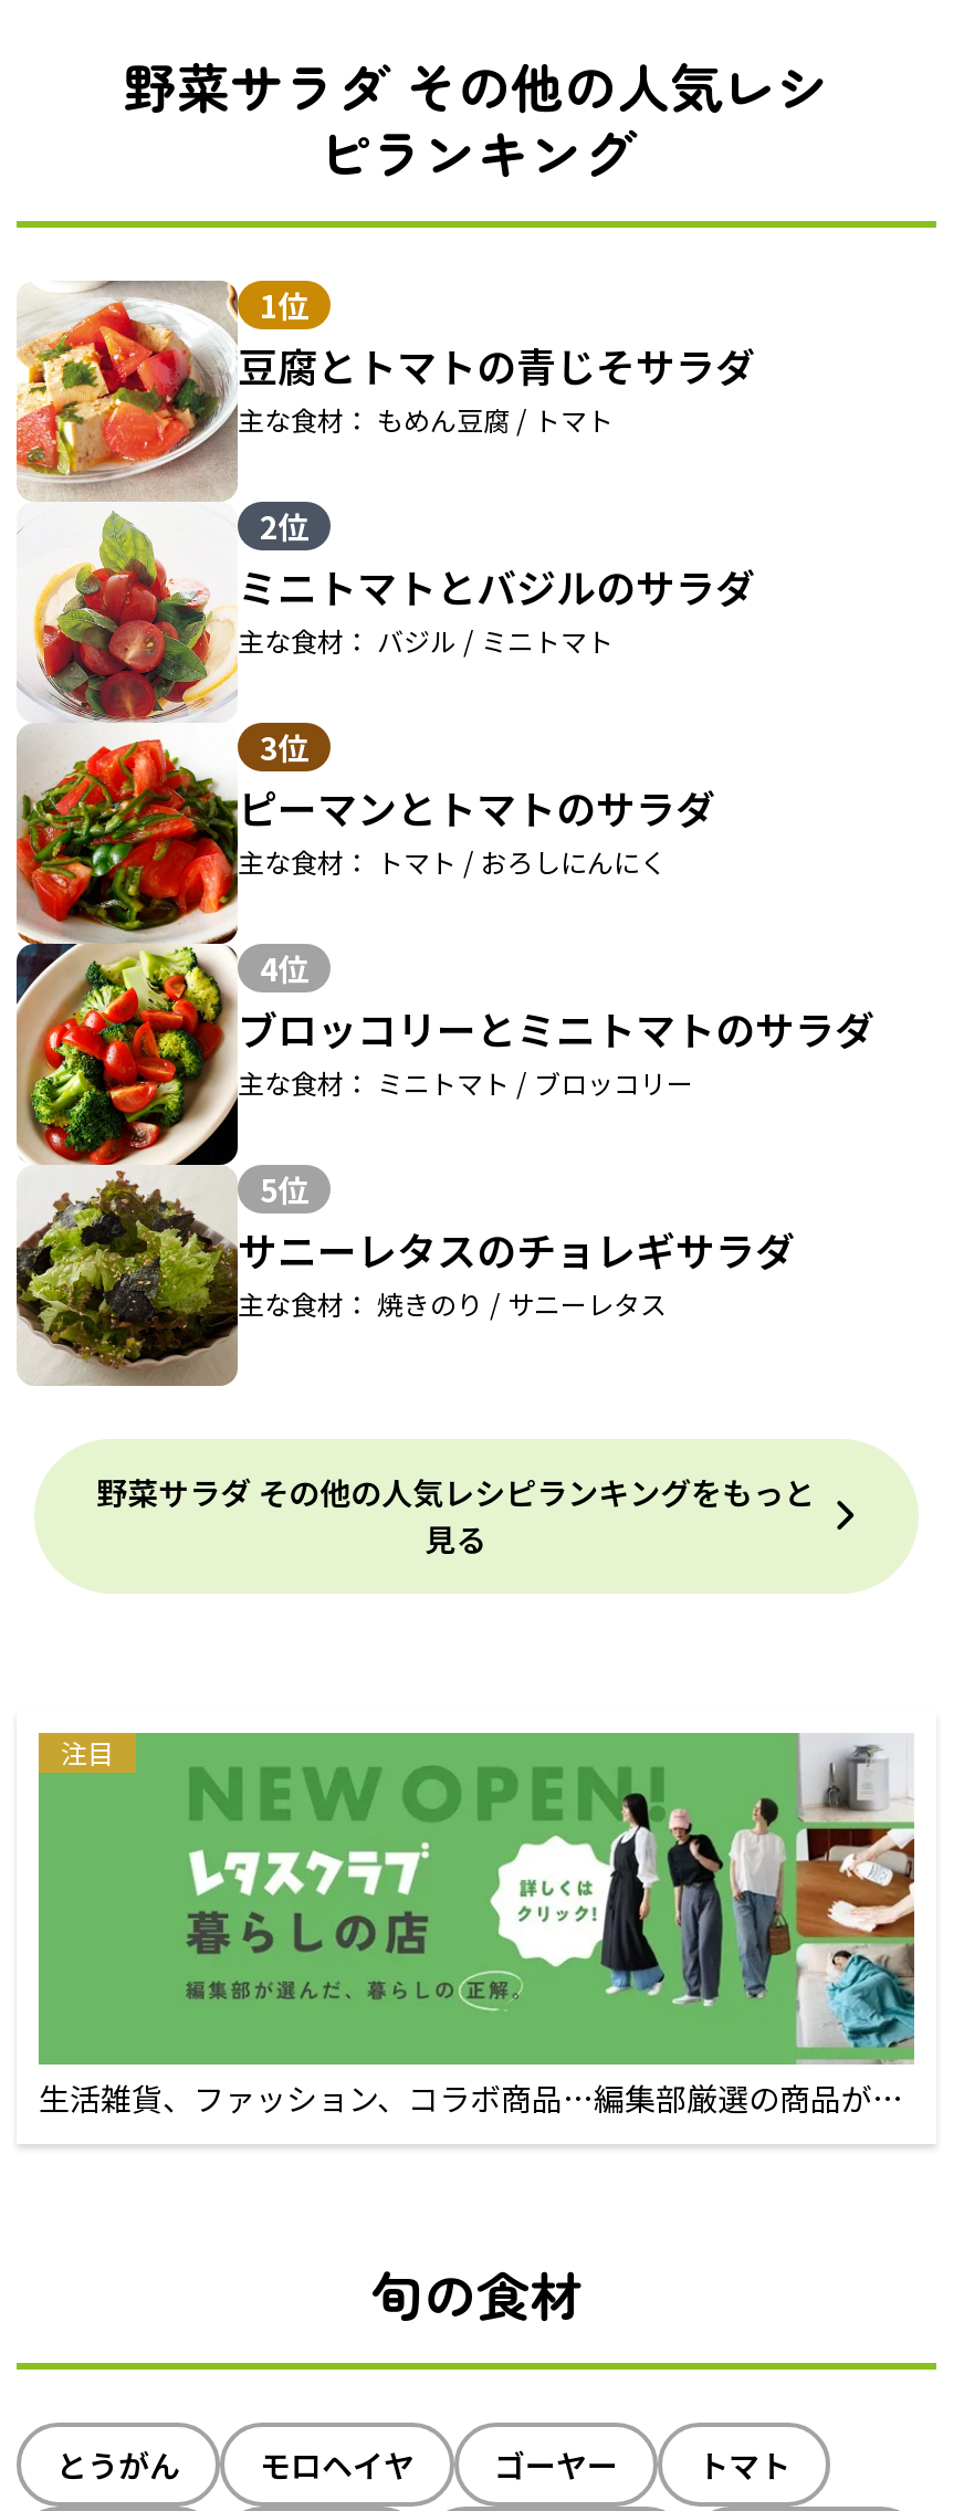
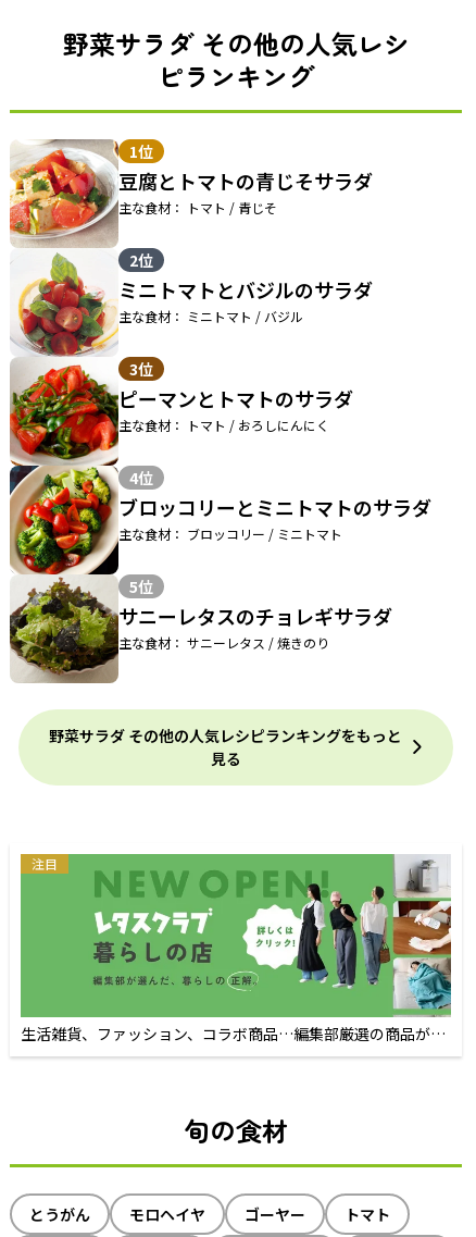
[238,401,614,438] 主な食材： もめん豆腐 / トマト -> [118,198,277,217] 主な食材： トマト / 青じそ
[238,622,614,659] 主な食材： バジル / ミニトマト -> [118,307,303,326] 主な食材： ミニトマト / バジル
[238,1064,693,1101] 主な食材： ミニトマト / ブロッコリー -> [118,525,342,543] 主な食材： ブロッコリー / ミニトマト
[238,1285,667,1322] 主な食材： 焼きのり / サニーレタス -> [118,633,329,652] 主な食材： サニーレタス / 焼きのり

